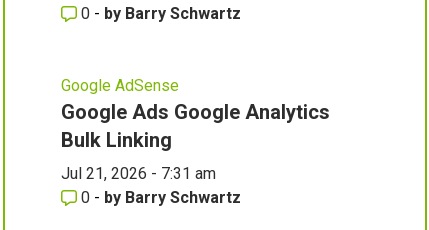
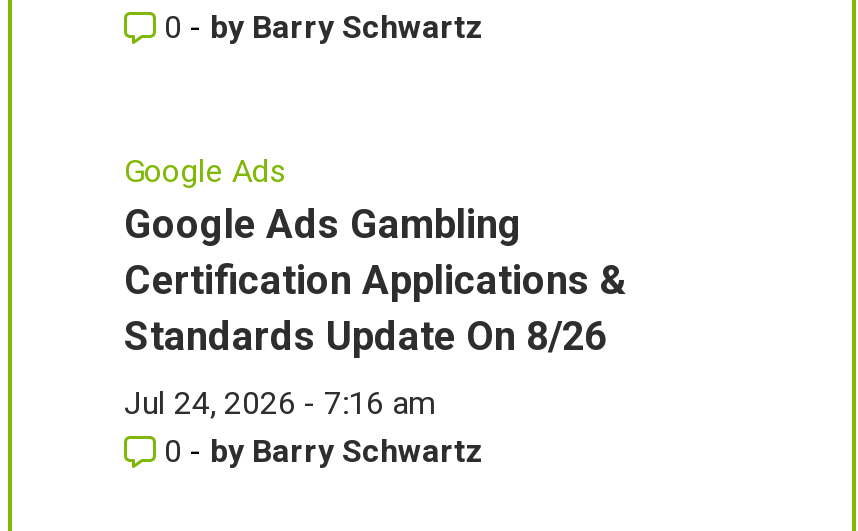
[61,76,330,152] Google AdSense | Google Ads Google Analytics | Bulk Linking -> [124,151,628,359] Google Ads | Google Ads Gambling | Certification Applications & | Standards Update On 8/26
[61,164,216,183] Jul 21, 2026 - 7:31 am -> [124,383,434,421] Jul 24, 2026 - 7:16 am

